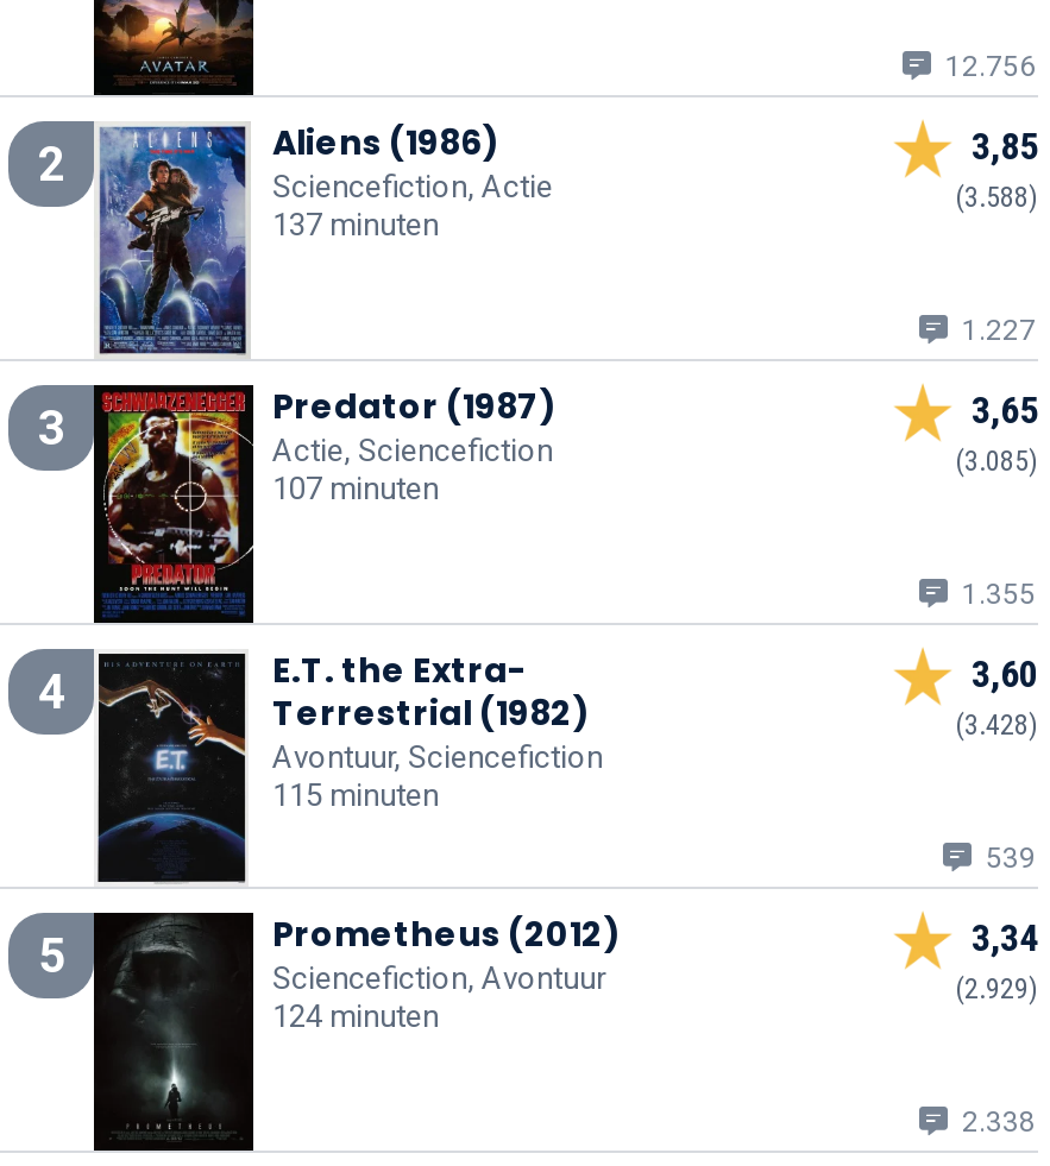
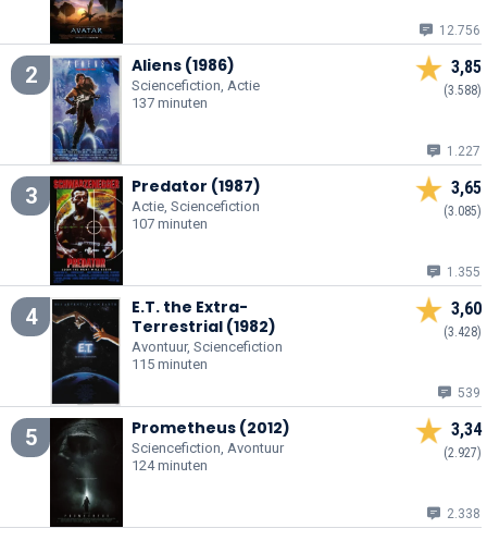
[955,972,1038,1005] (2.929) -> [444,445,482,460] (2.927)

